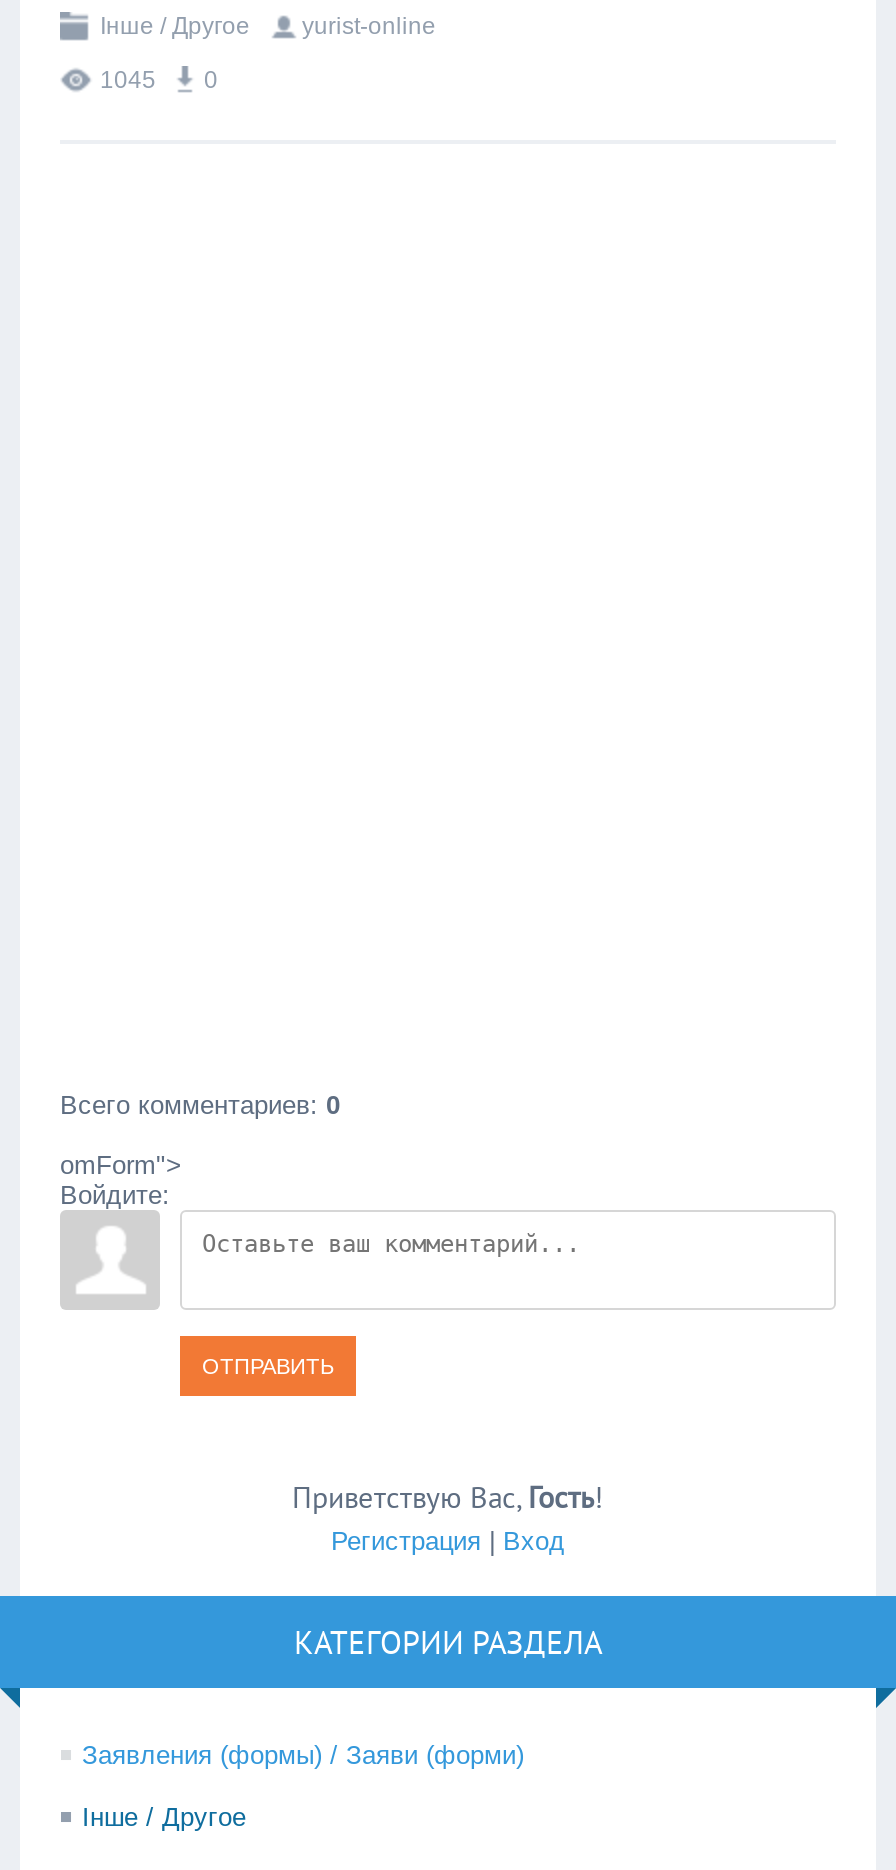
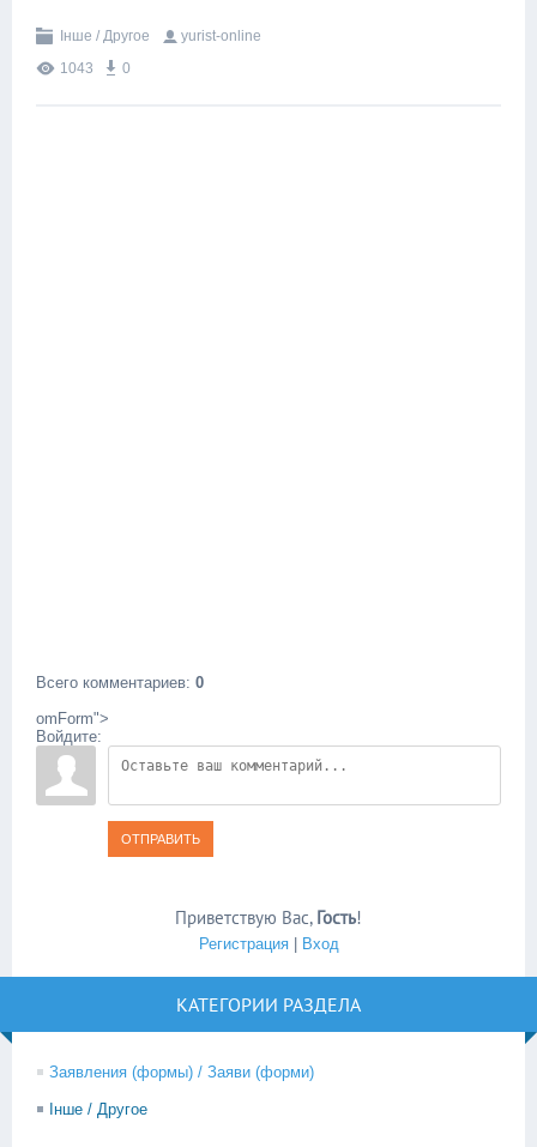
[100,66,218,94] 1045 0 -> [60,60,131,77] 1043 0

